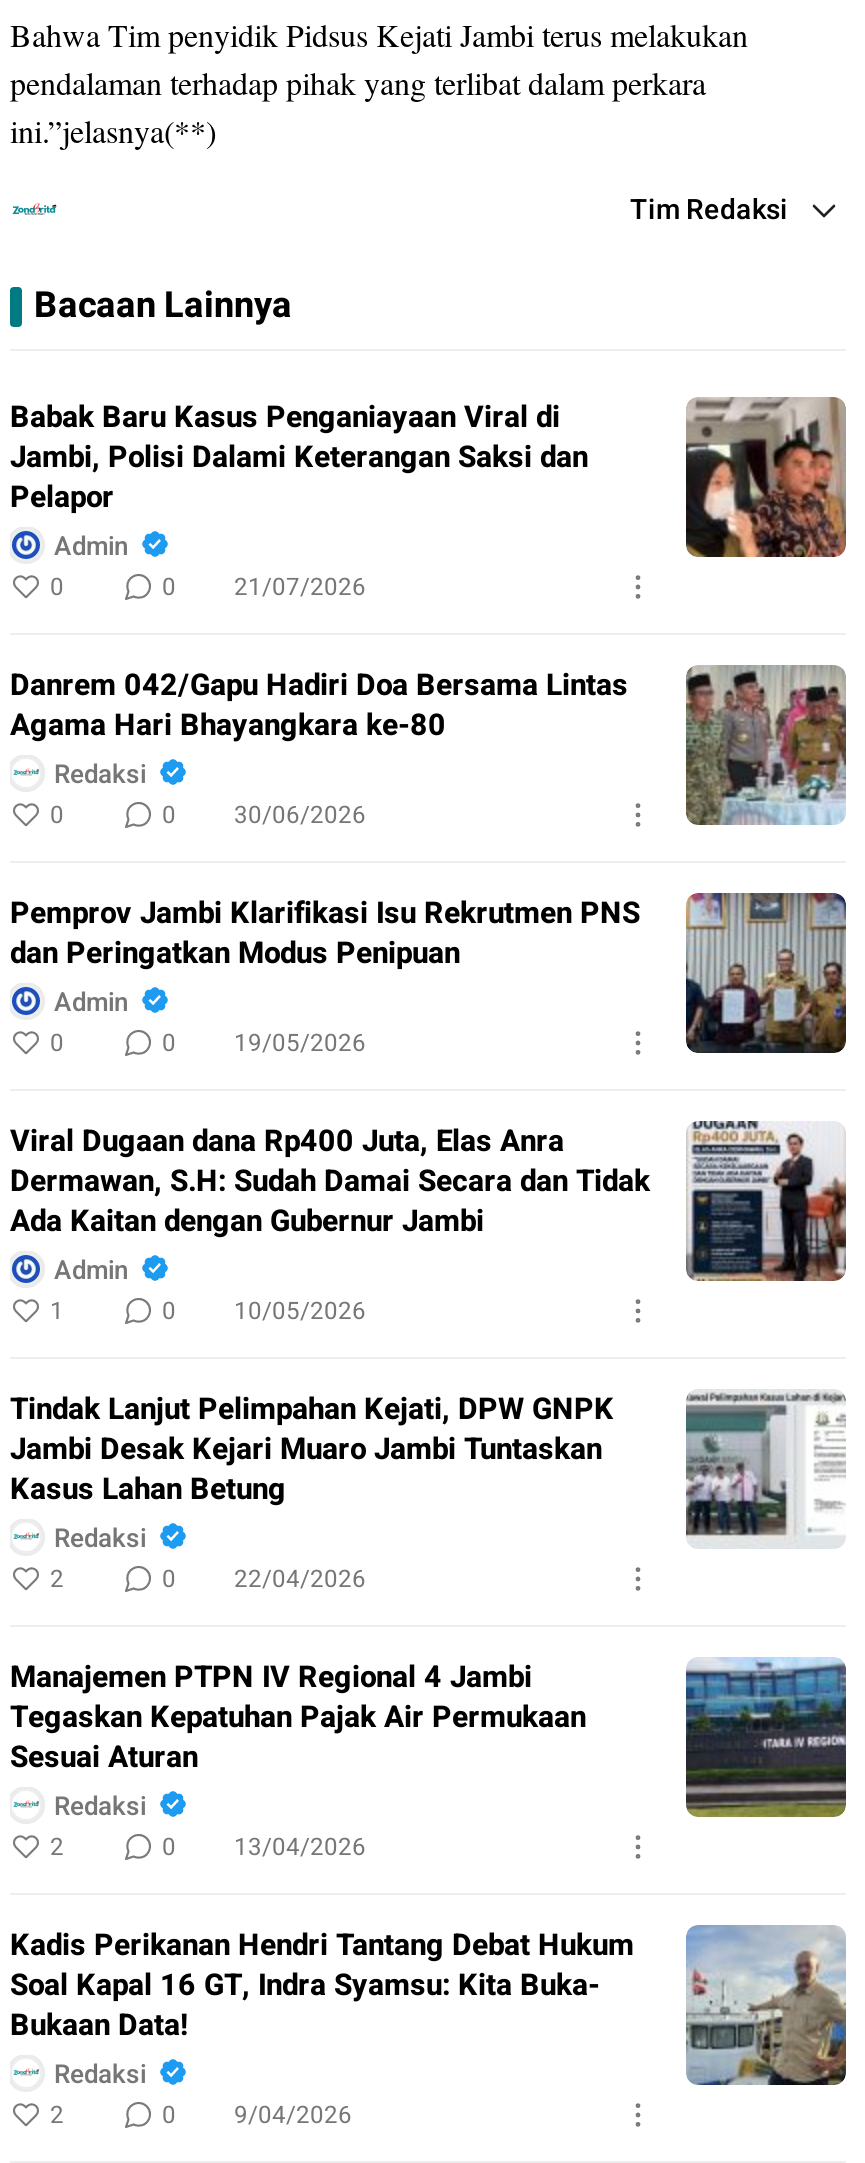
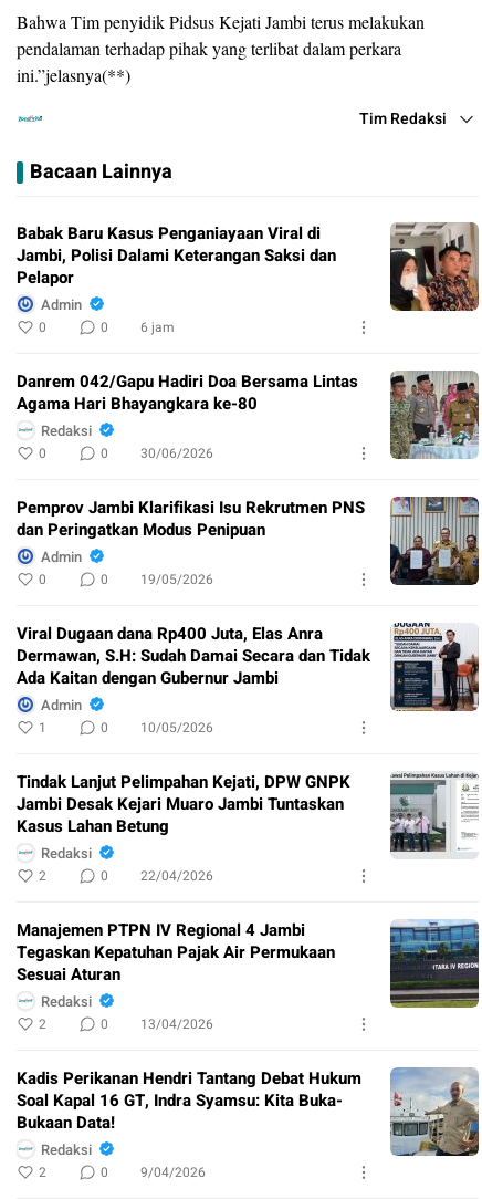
[162,570,366,606] 0 21/07/2026 -> [101,318,175,338] 0 6 jam

